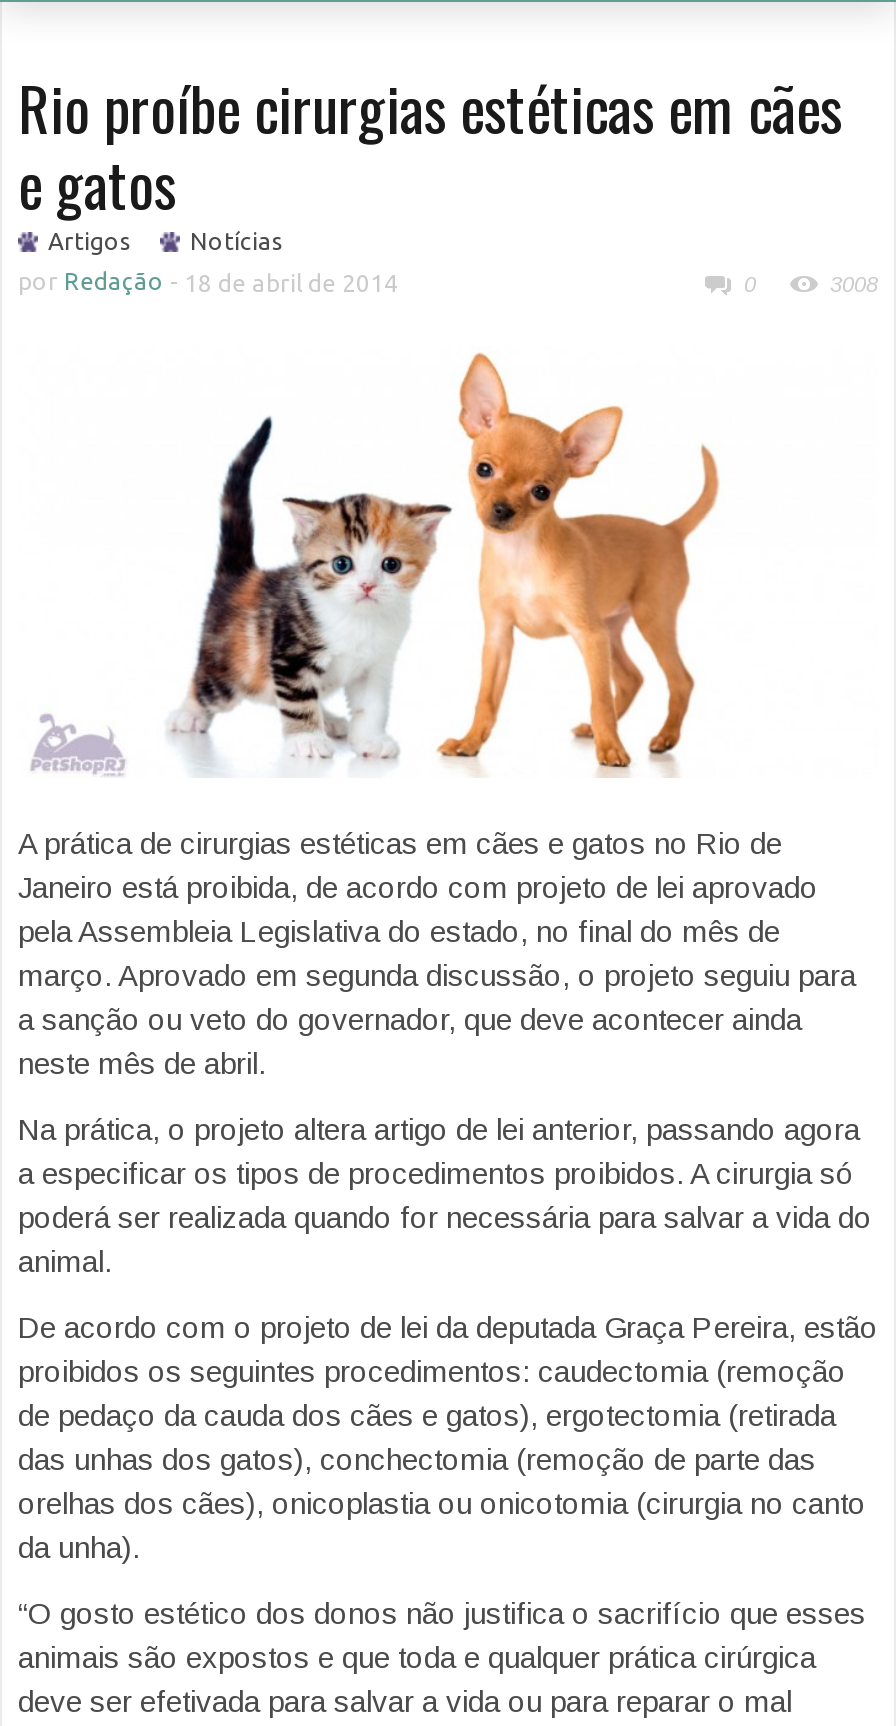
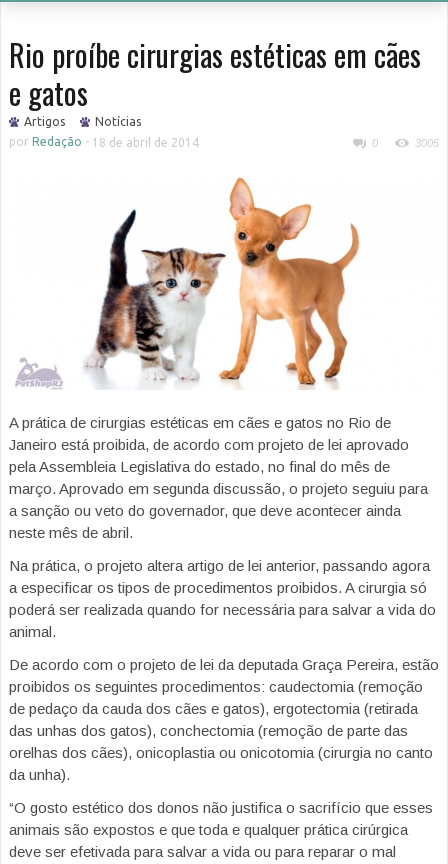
[830,272,878,296] 3008 -> [415,137,439,149] 3005

